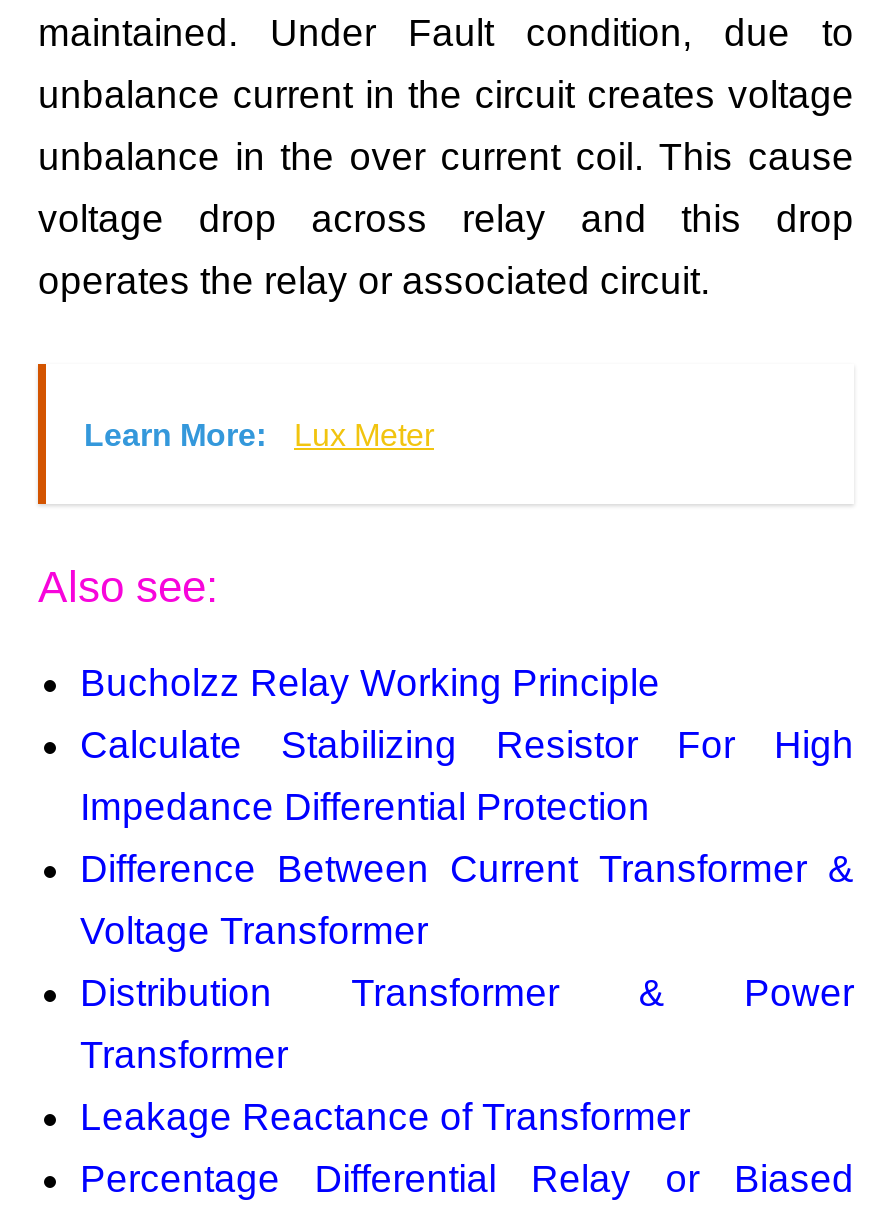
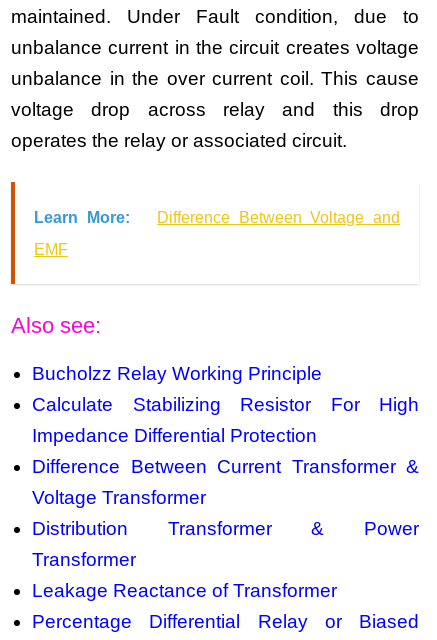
[84,419,434,453] Learn More: Lux Meter -> [34,209,400,258] Learn More: | Difference Between Voltage and | EMF

